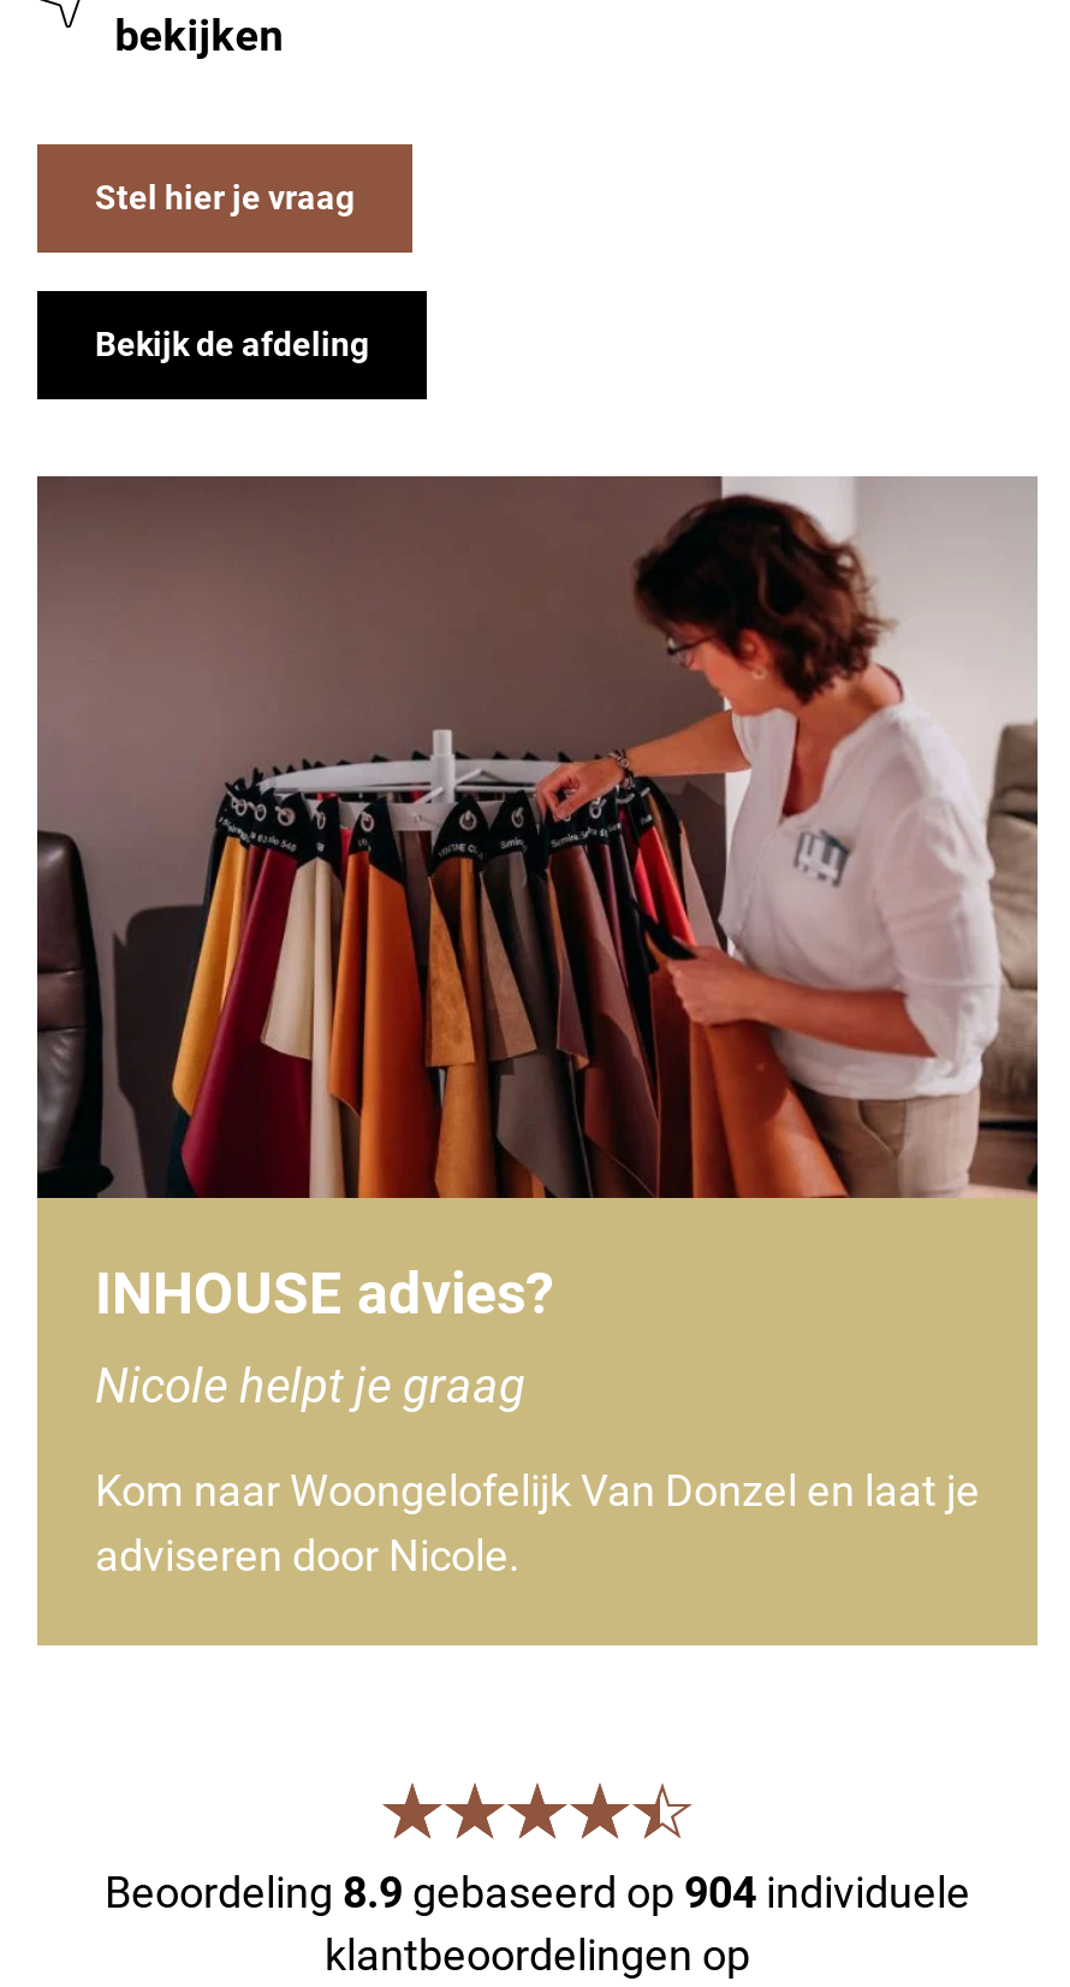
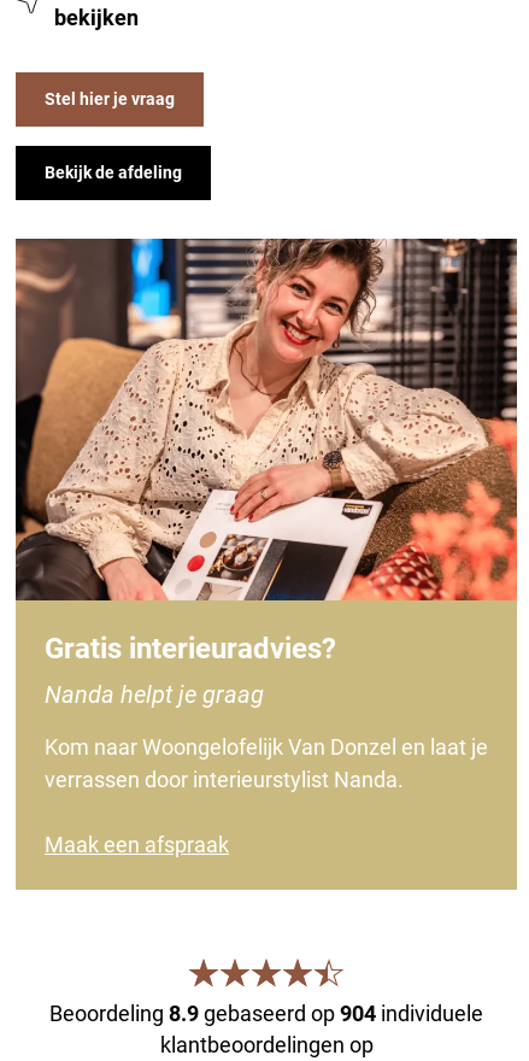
[35,474,1040,1415] [image] | INHOUSE advies? | Nicole helpt je graag -> [14,238,518,709] [image] | Gratis interieuradvies? | Nanda helpt je graag
[95,1530,521,1581] adviseren door Nicole. -> [45,767,404,857] verrassen door interieurstylist Nanda. | Maak een afspraak

